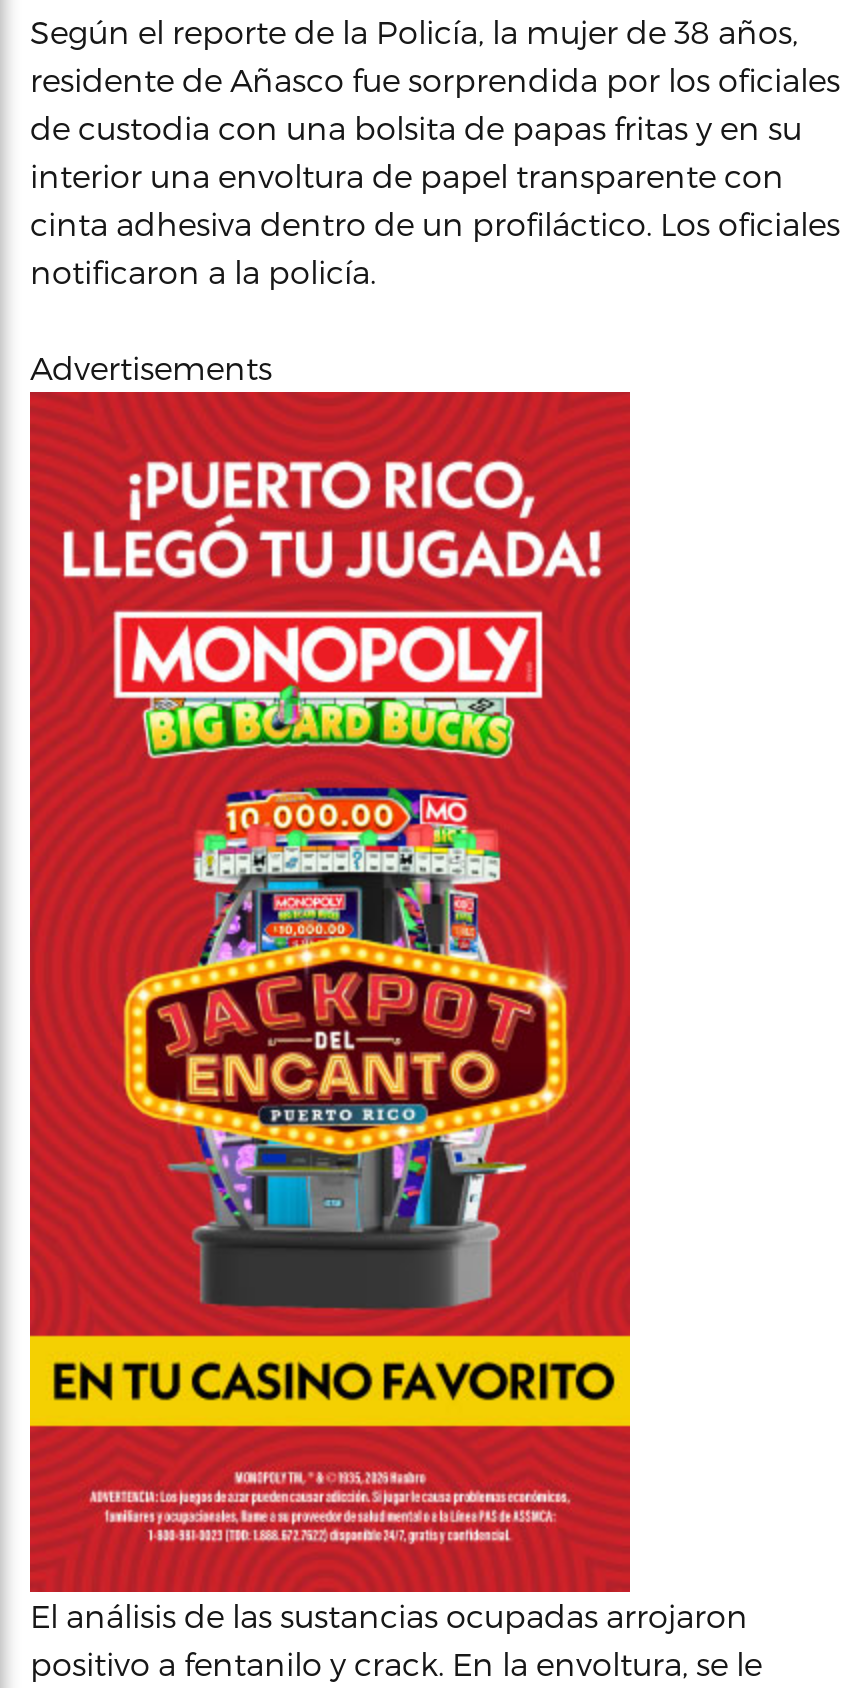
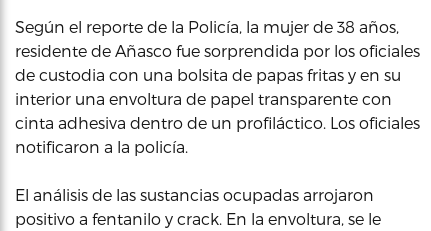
[30,348,272,386] Advertisements -> none
[28,390,632,1592] [image] -> none

